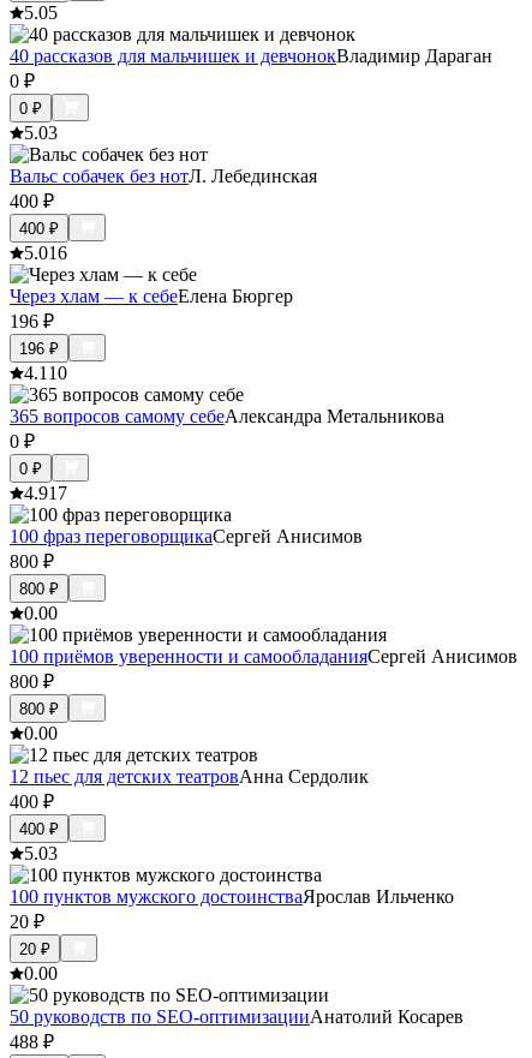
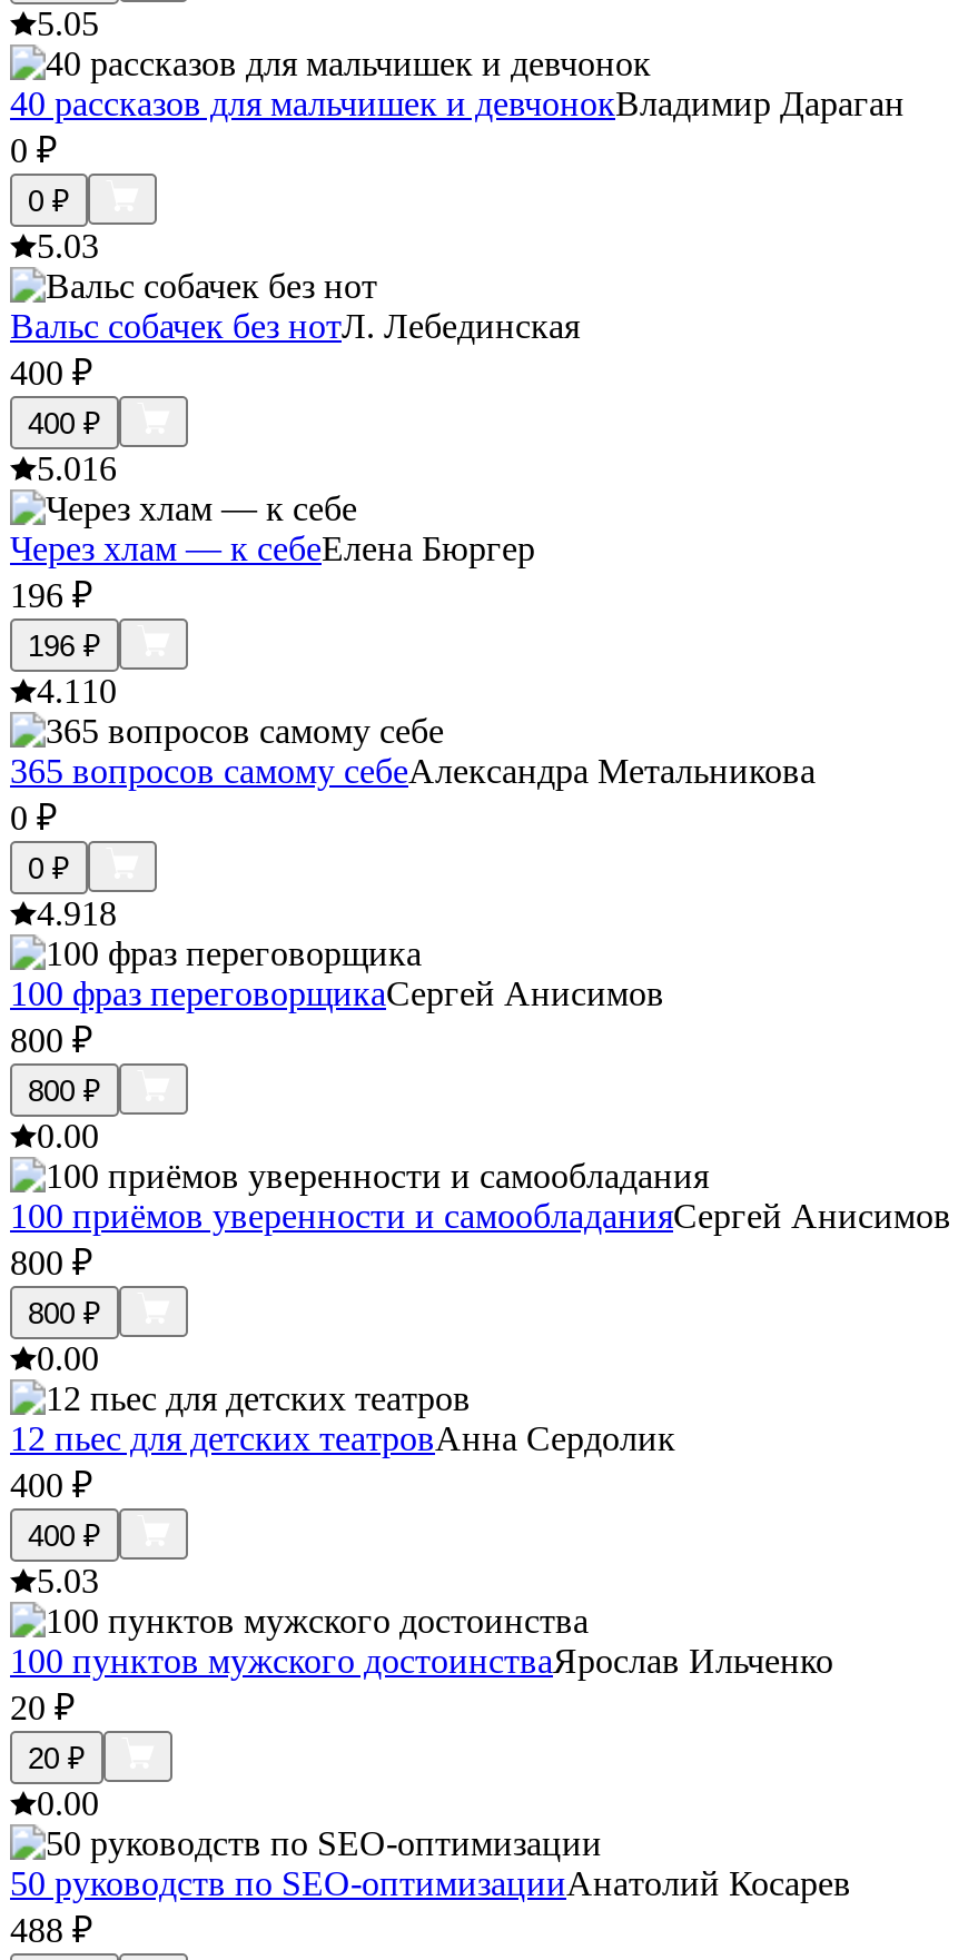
[24,483,67,503] 4.917 -> [37,894,117,932] 4.918

